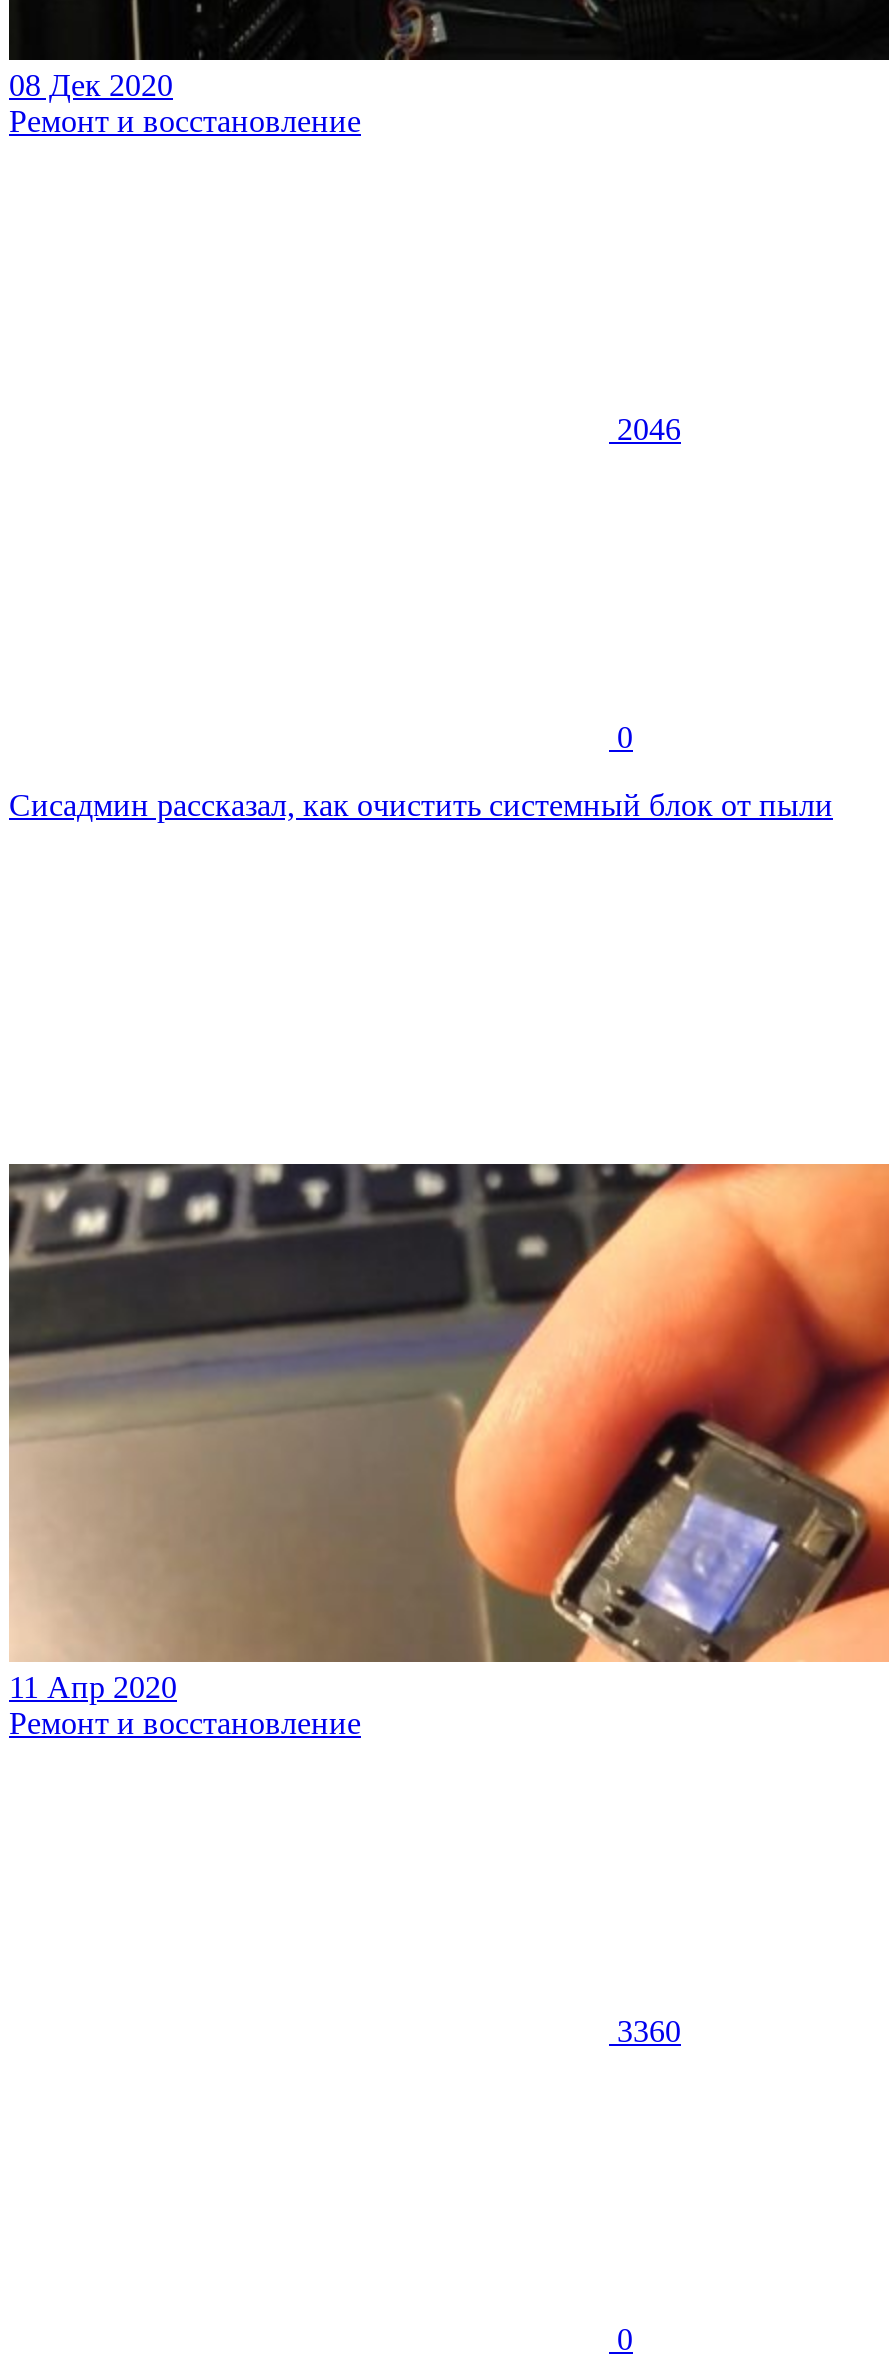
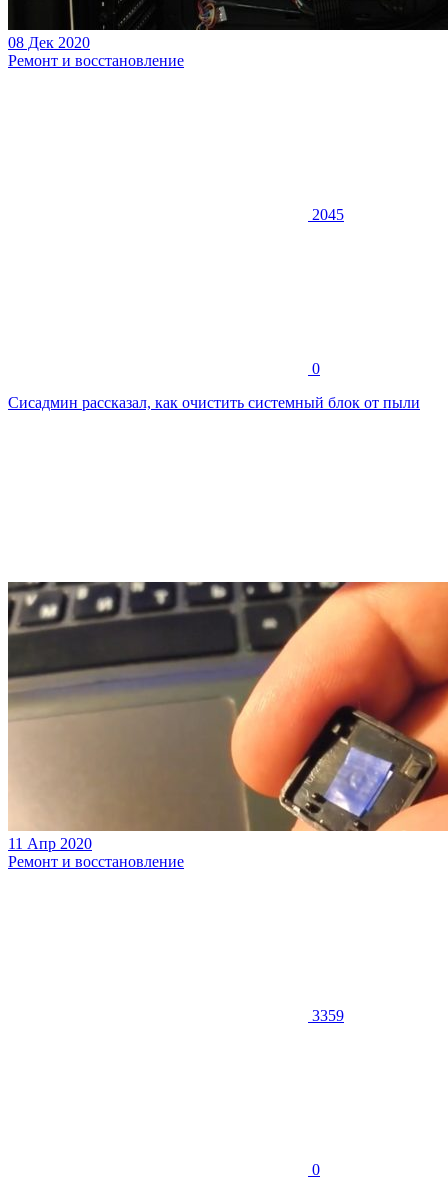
[617,412,681,446] 2046 -> [312,206,344,223] 2045
[617,2014,681,2048] 3360 -> [312,1007,344,1024] 3359

